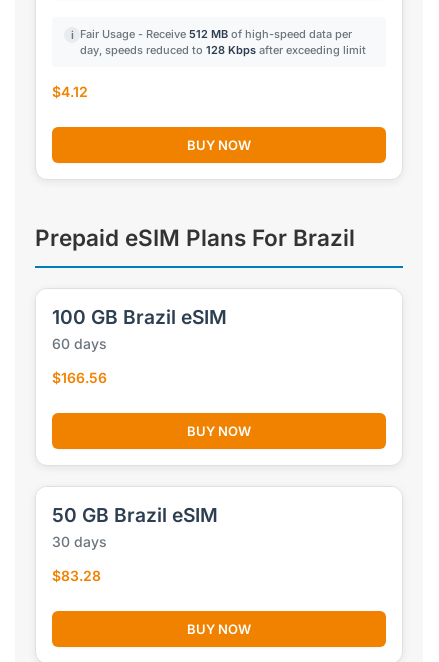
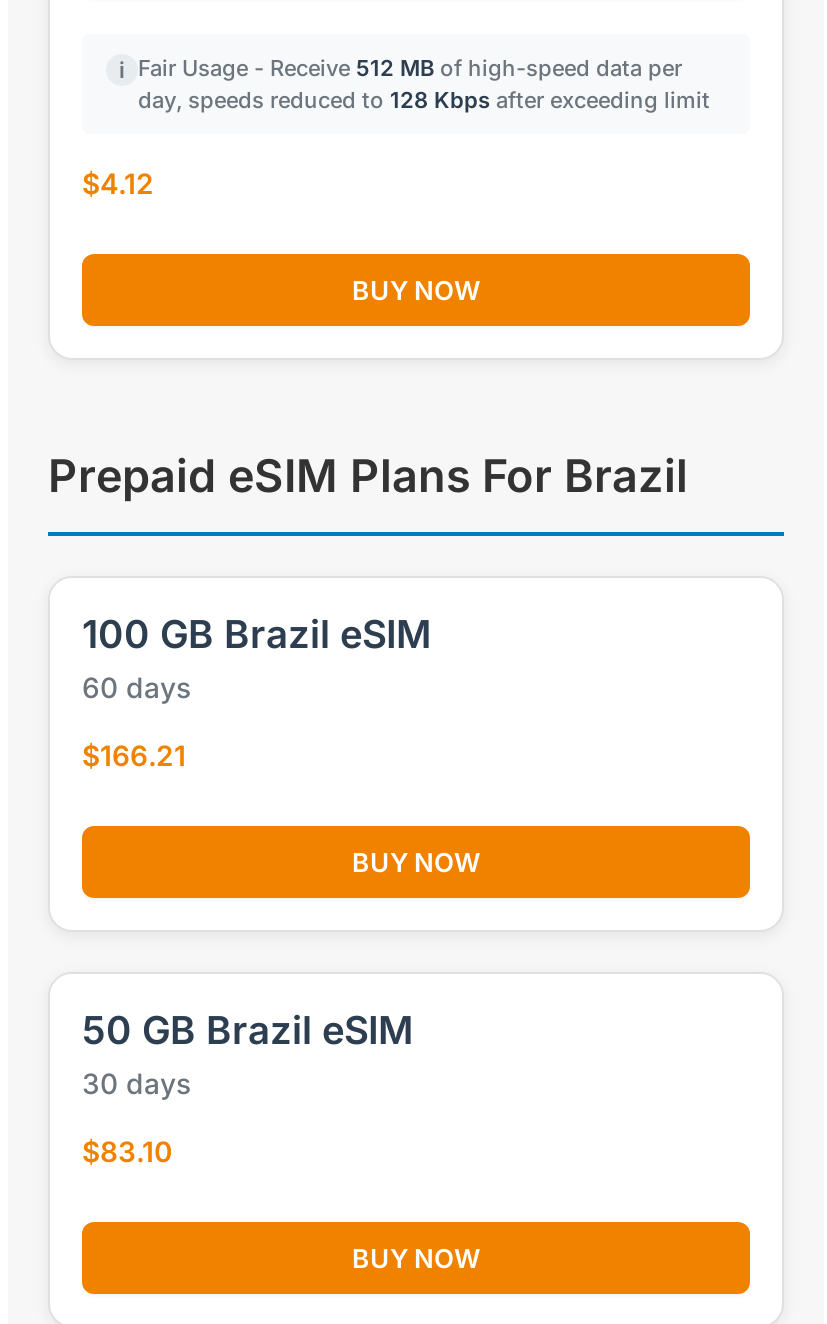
[52,369,107,386] $166.56 -> [82,738,186,772] $166.21
[52,567,101,584] $83.28 -> [82,1134,172,1168] $83.10

